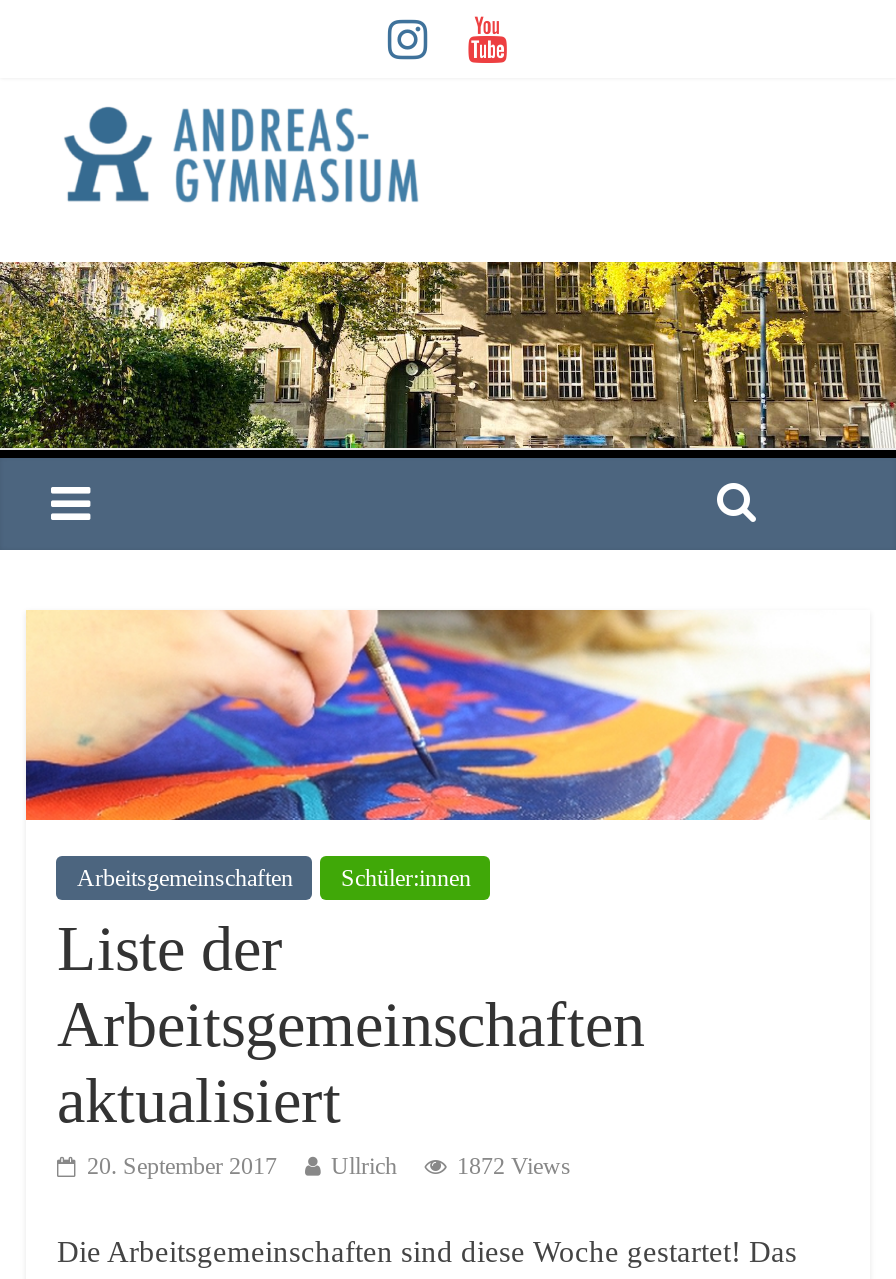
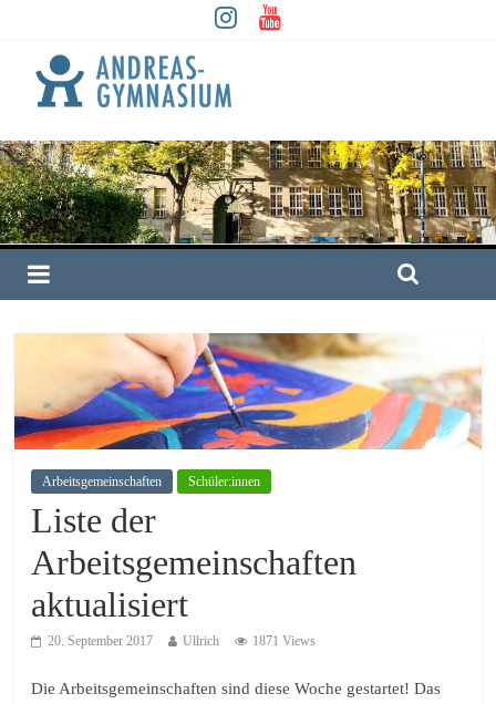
[457,1152,571,1180] 1872 Views -> [253,633,316,649] 1871 Views

